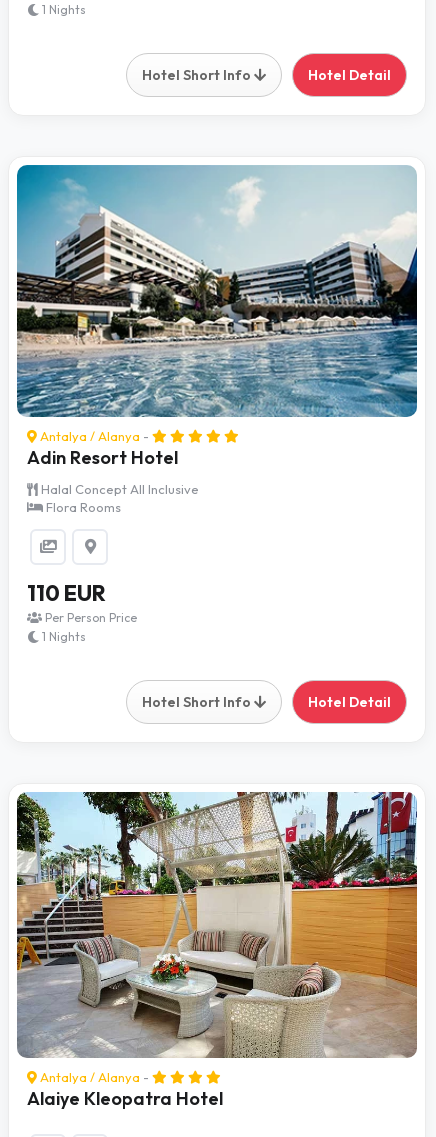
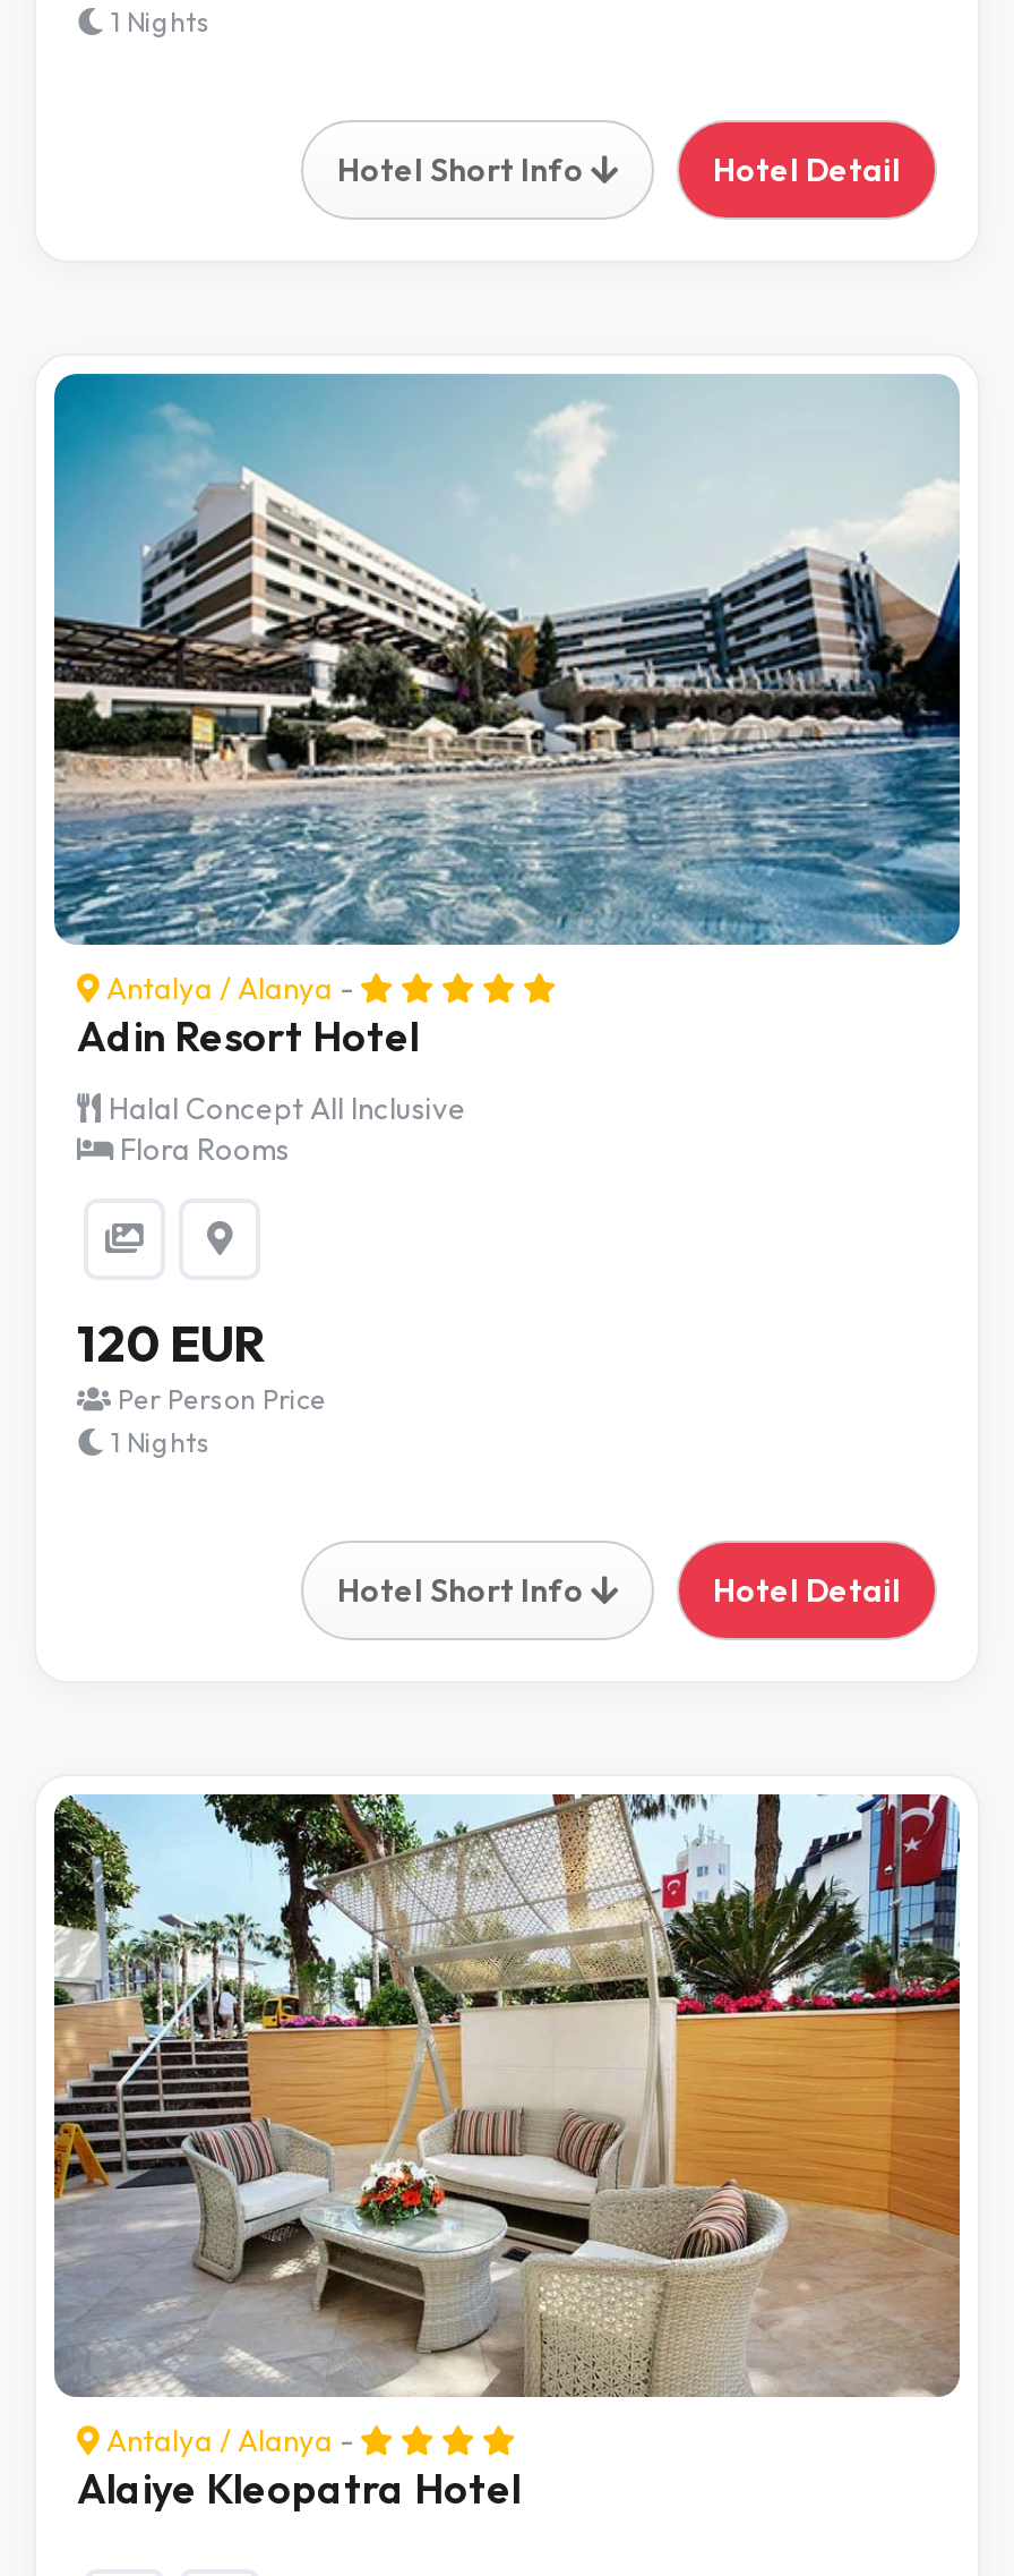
[27,579,106,607] 110 EUR -> [77,1311,265,1375] 120 EUR

